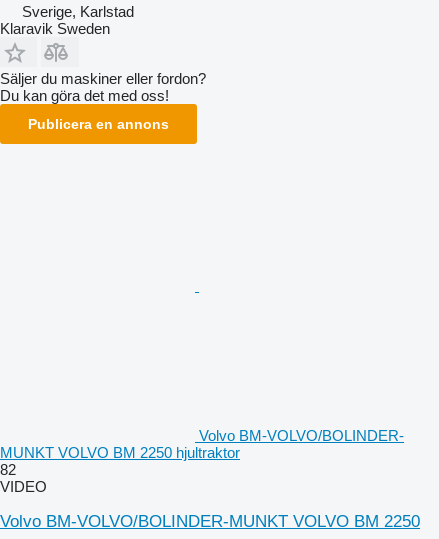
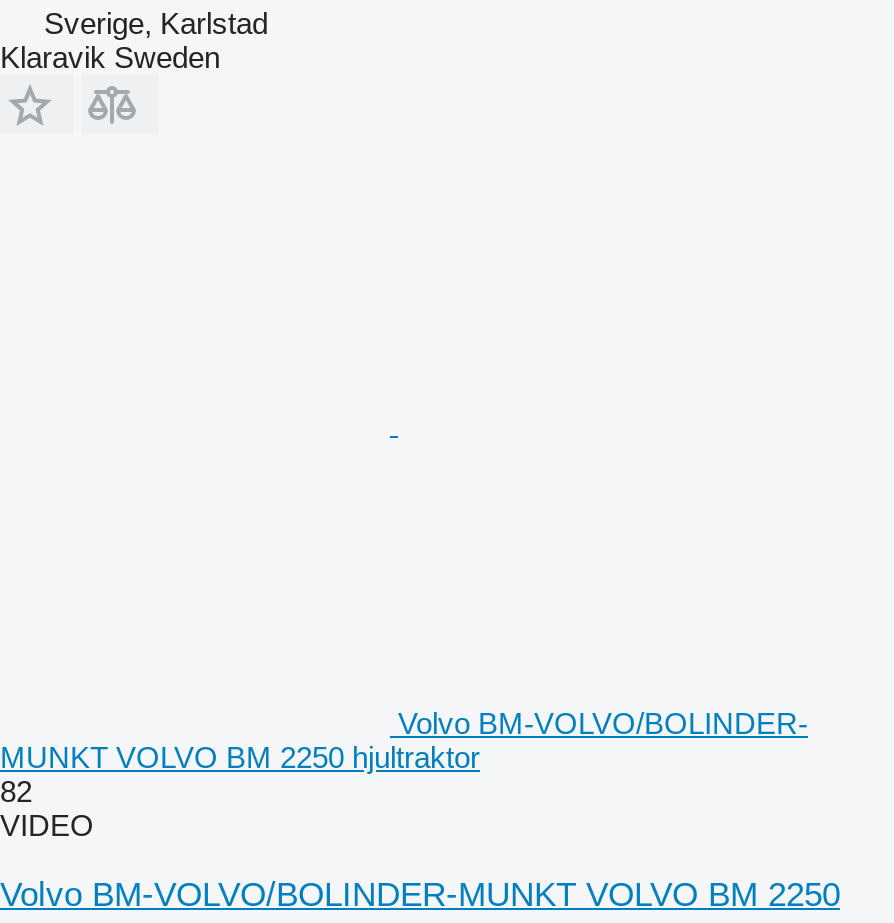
[0,70,206,132] Säljer du maskiner eller fordon? | Du kan göra det med oss! | Publicera en annons -> none

